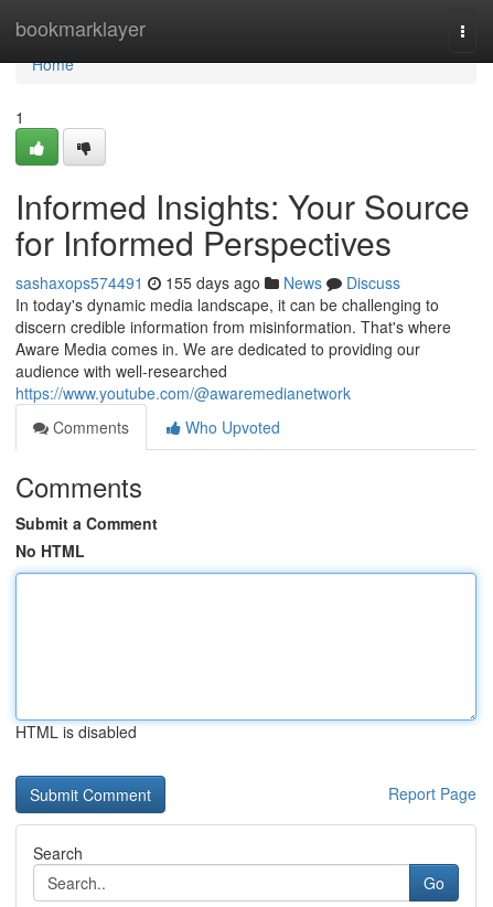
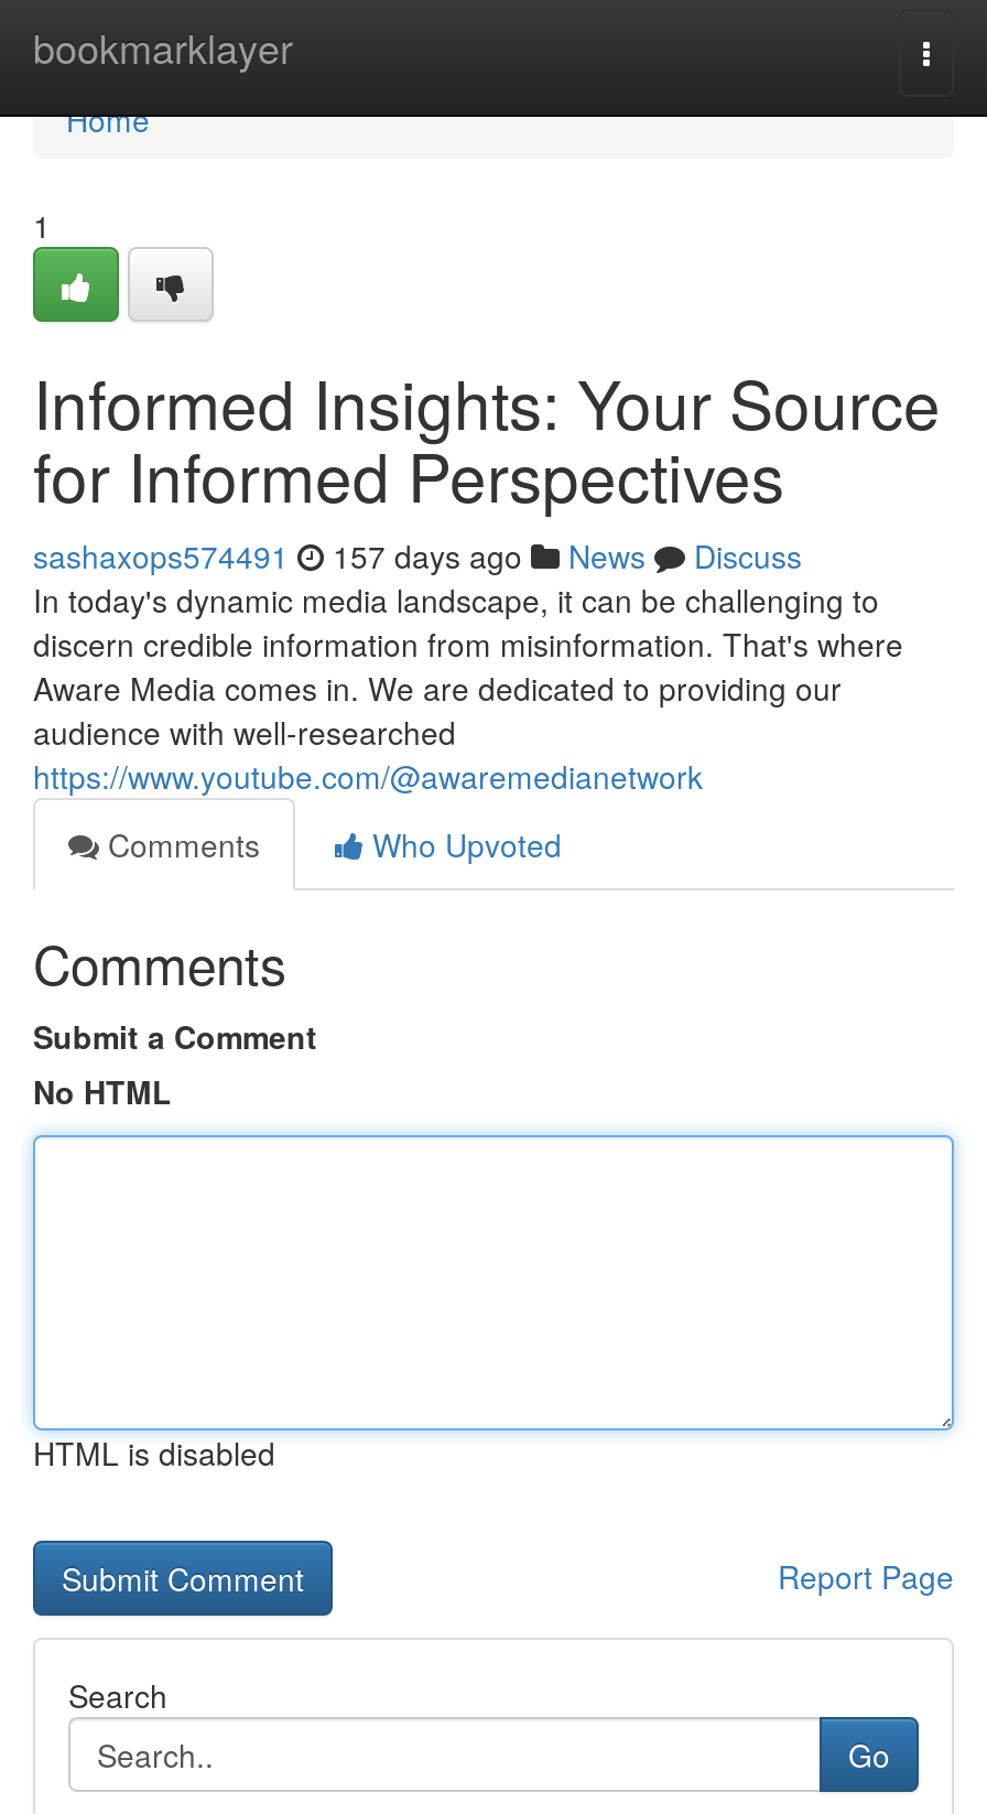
[15,271,400,294] sashaxops574491 155 days ago News Discuss -> [33,533,802,577] sashaxops574491 157 days ago News Discuss

